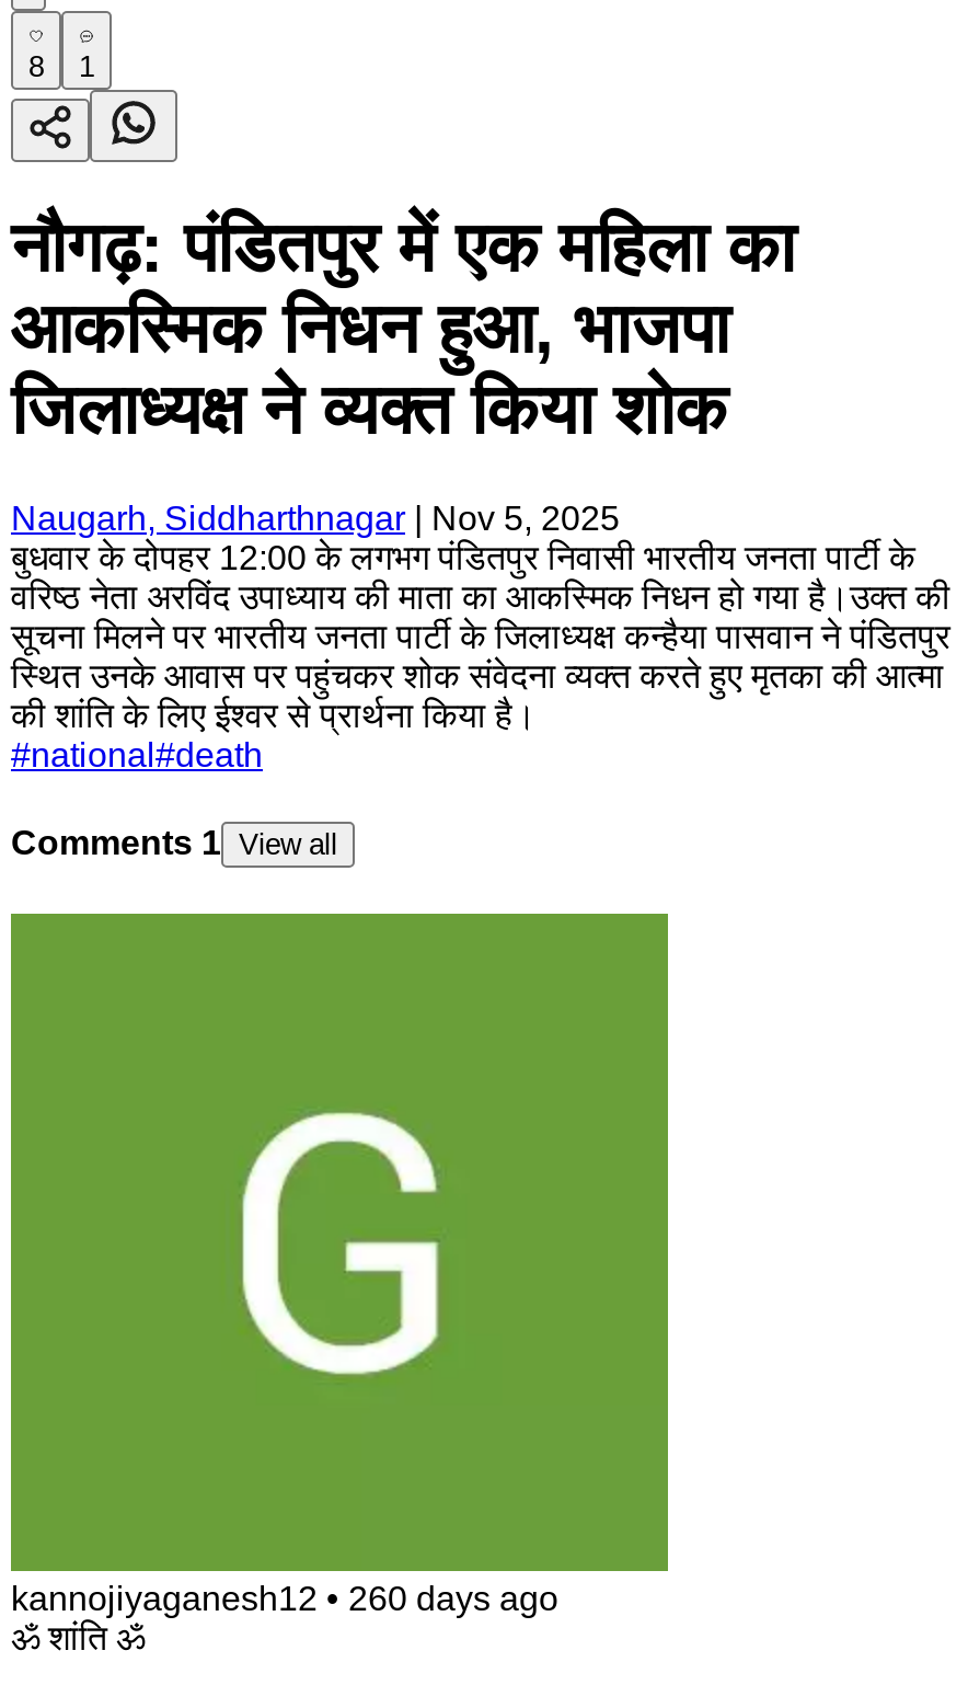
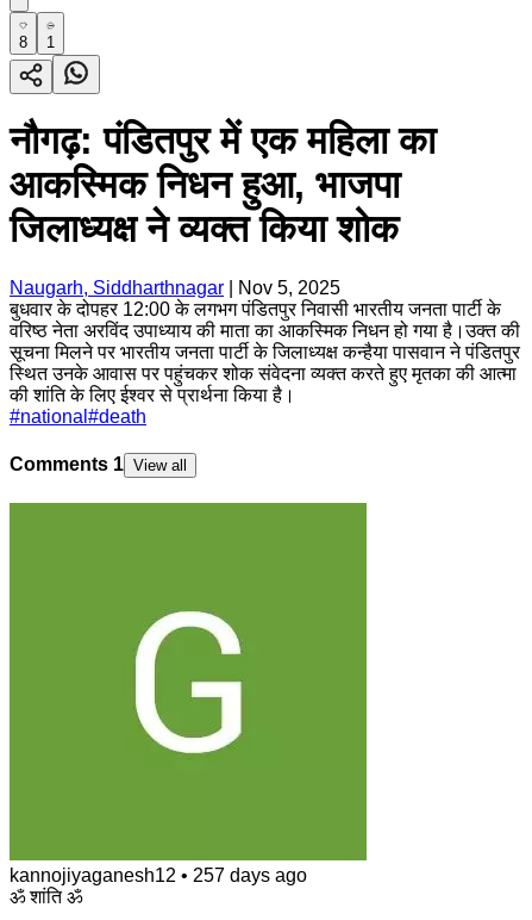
[11,1581,558,1618] kannojiyaganesh12 • 260 days ago -> [10,866,307,886] kannojiyaganesh12 • 257 days ago

